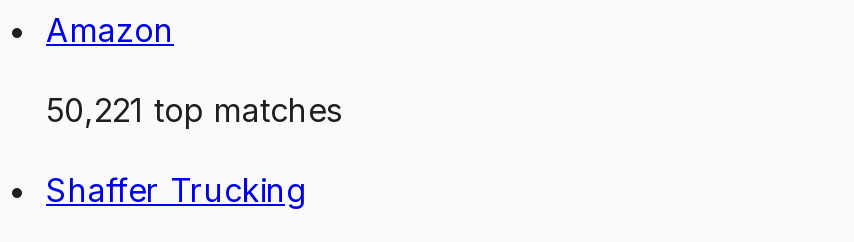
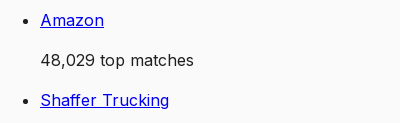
[46,90,342,130] 50,221 top matches -> [40,50,194,70] 48,029 top matches

